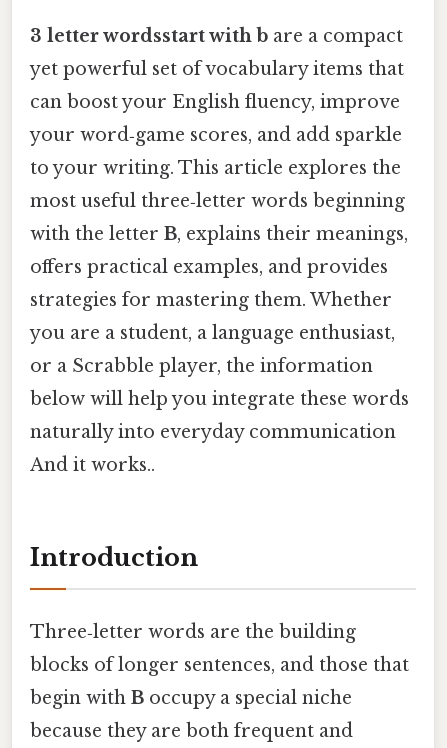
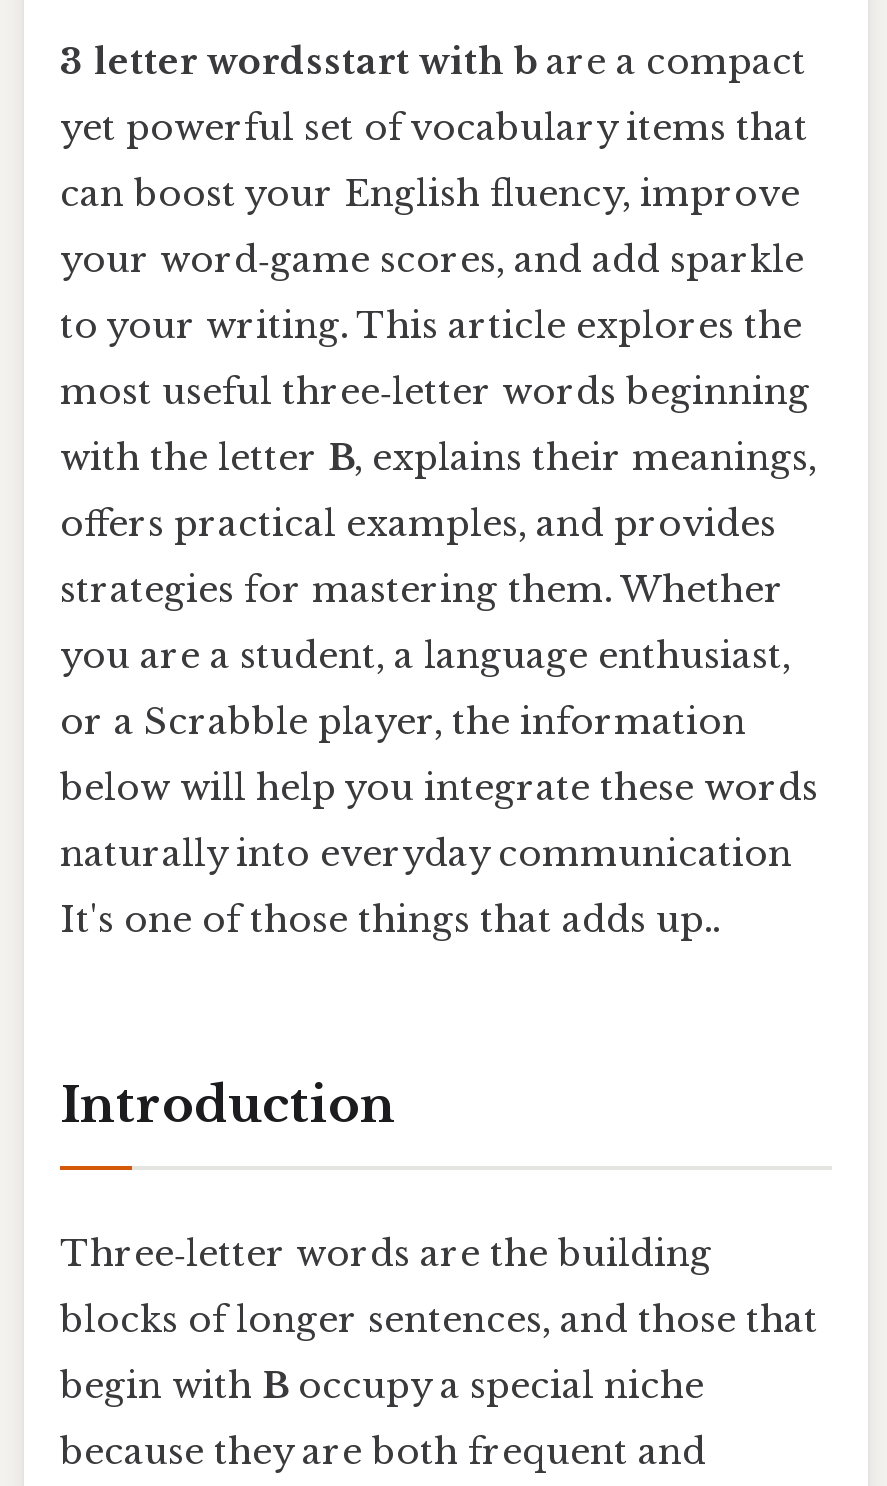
[30,454,155,476] And it works.. -> [60,898,720,942] It's one of those things that adds up..

